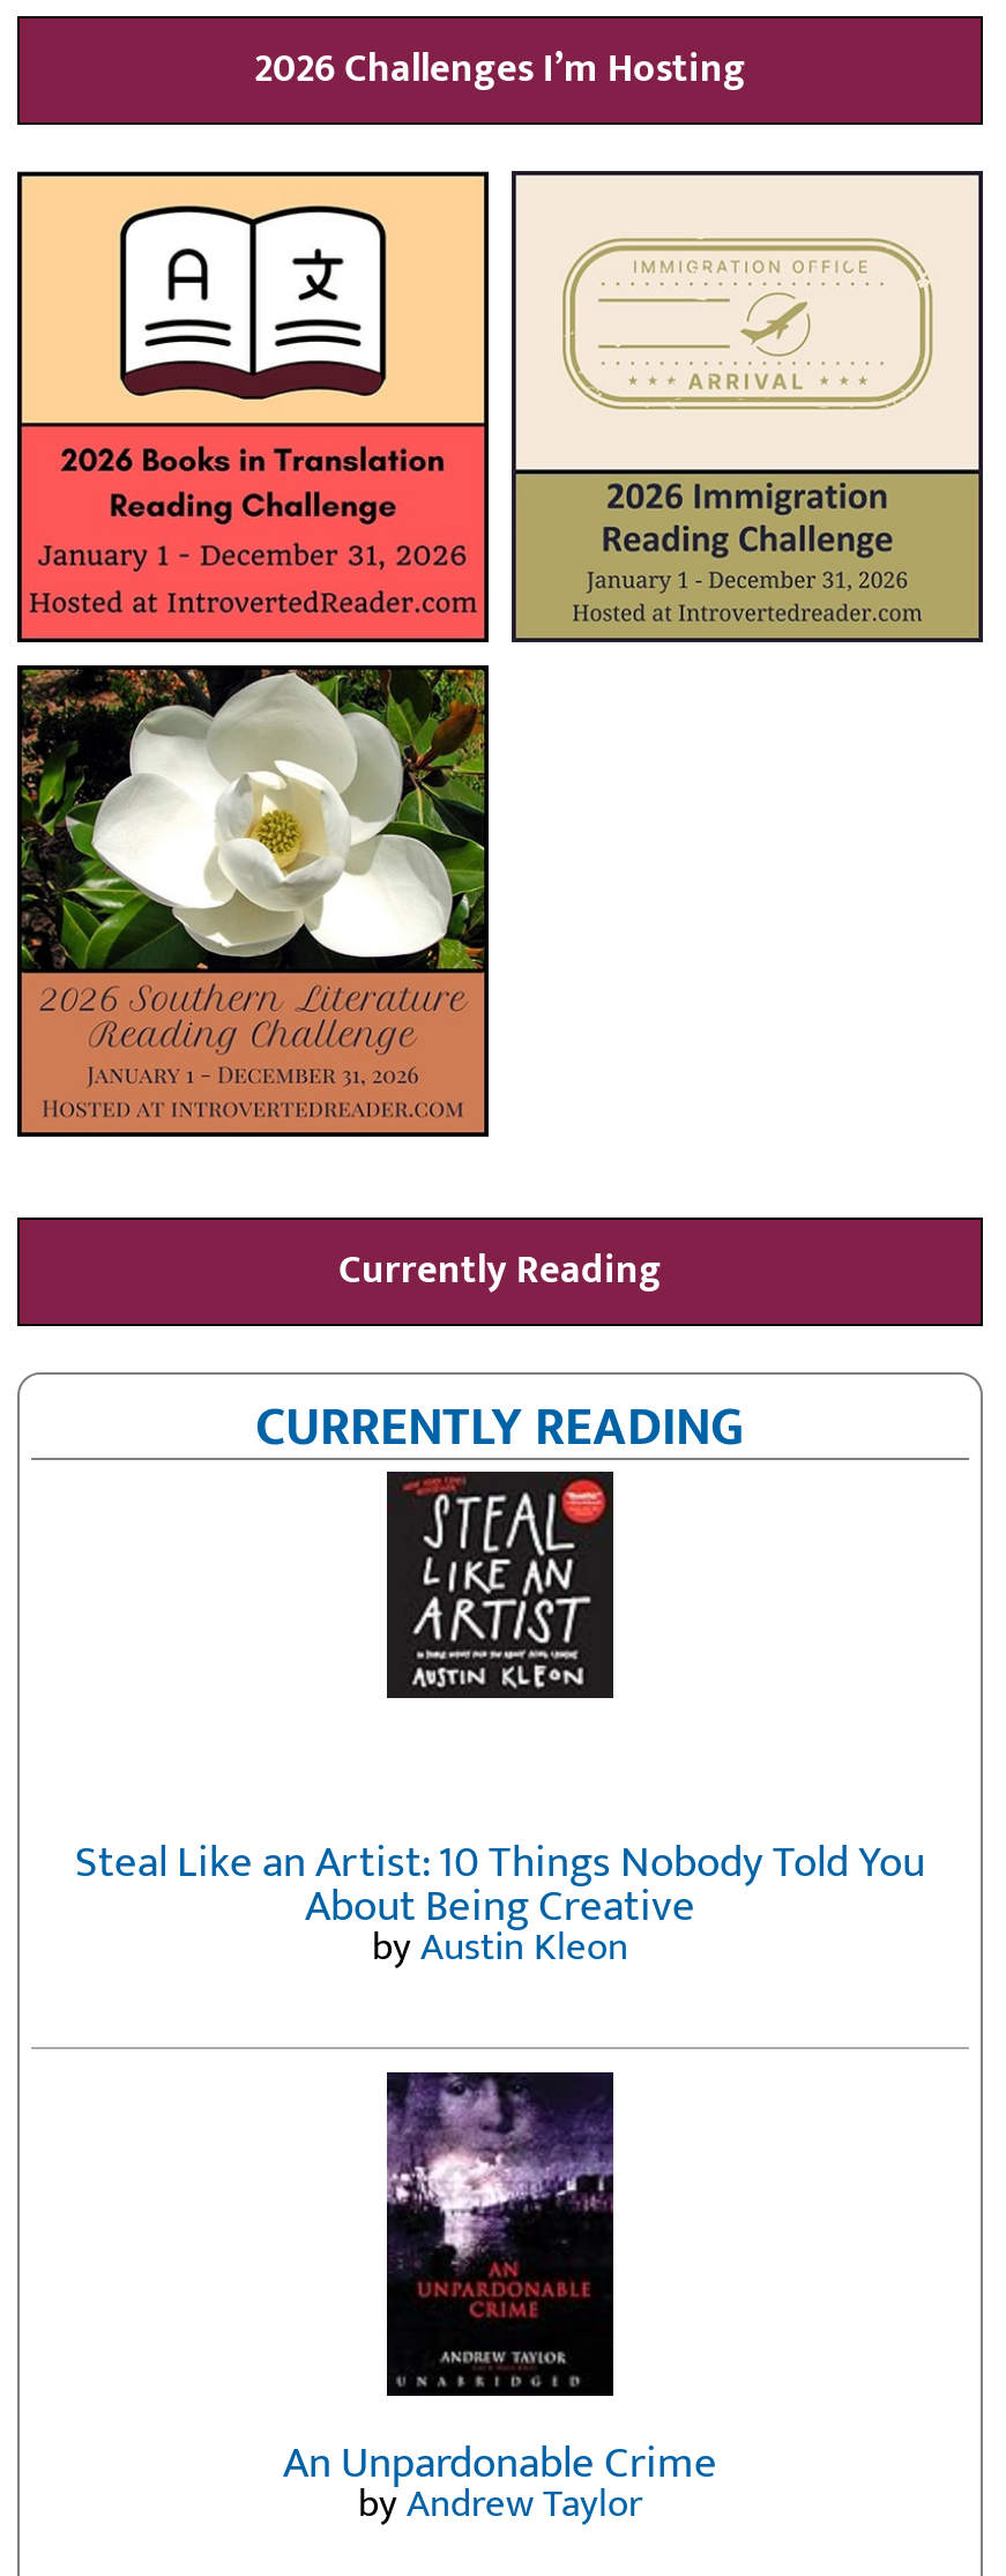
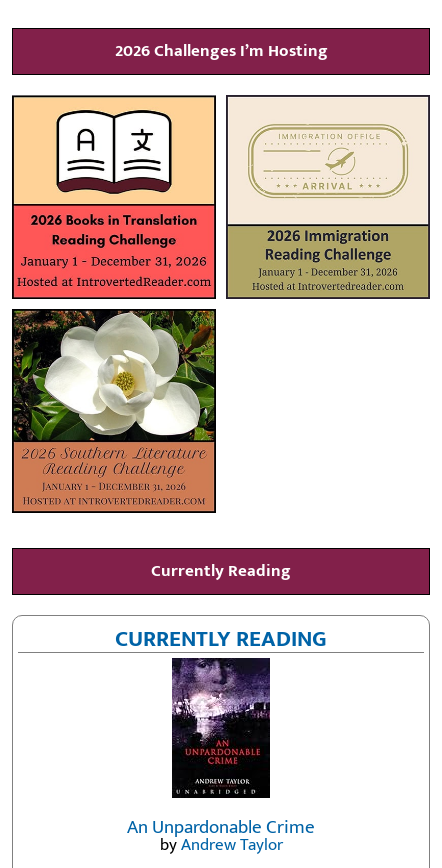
[75,1476,925,1979] [image] | Steal Like an Artist: 10 Things Nobody Told You | About Being Creative | byAustin Kleon -> none

